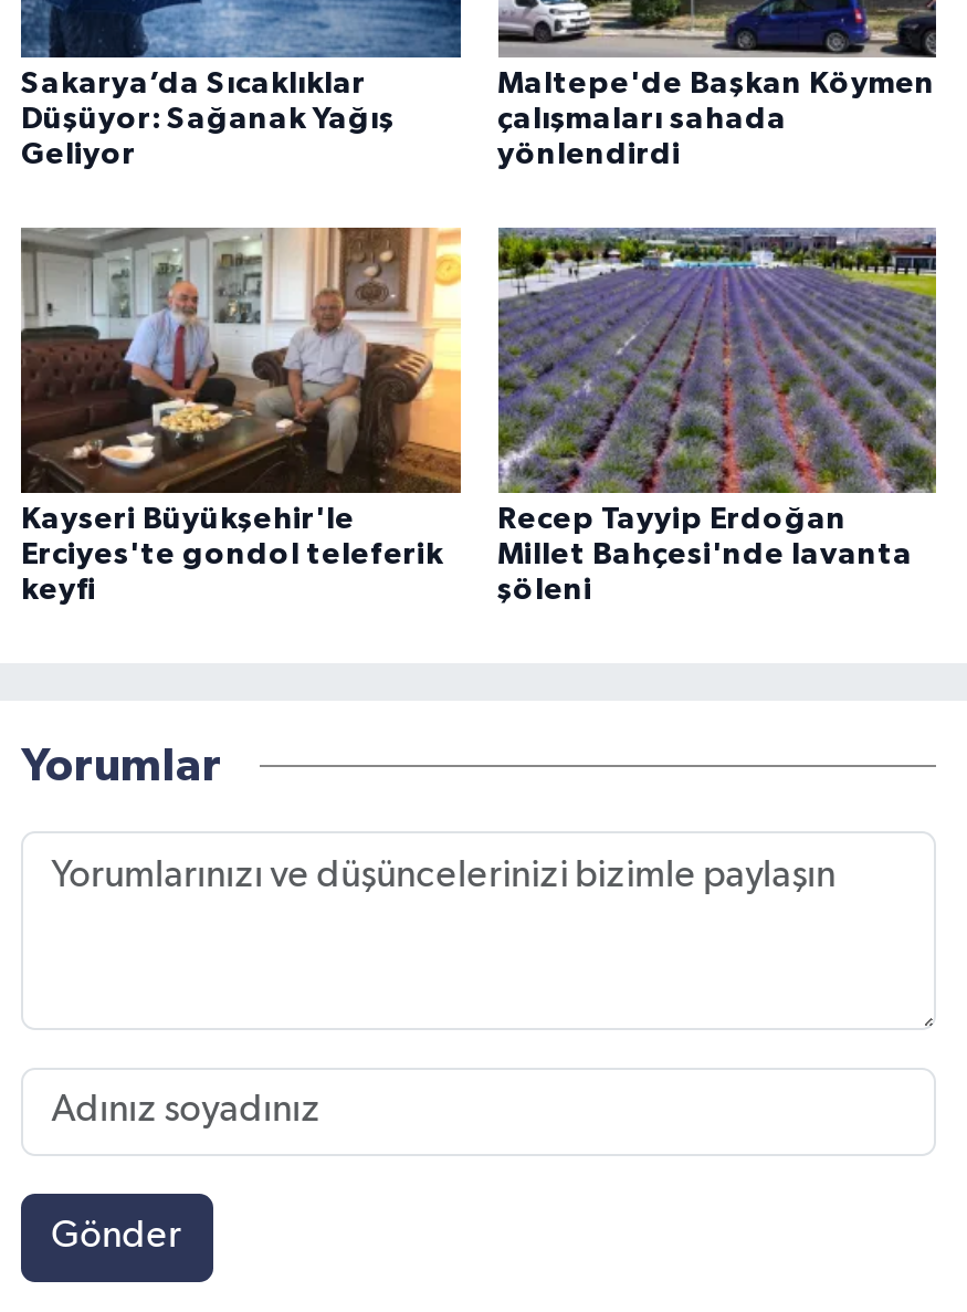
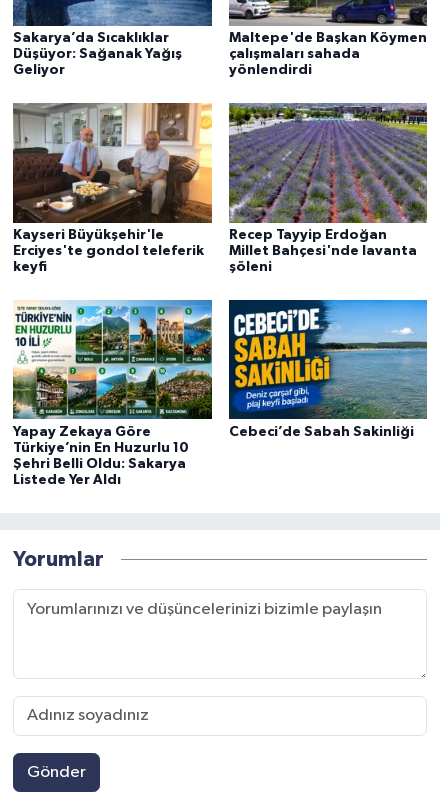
none -> [12,299,213,487] [image] | Yapay Zekaya Göre | Türkiye’nin En Huzurlu 10 | Şehri Belli Oldu: Sakarya | Listede Yer Aldı
none -> [228,299,428,439] [image] | Cebeci’de Sabah Sakinliği

